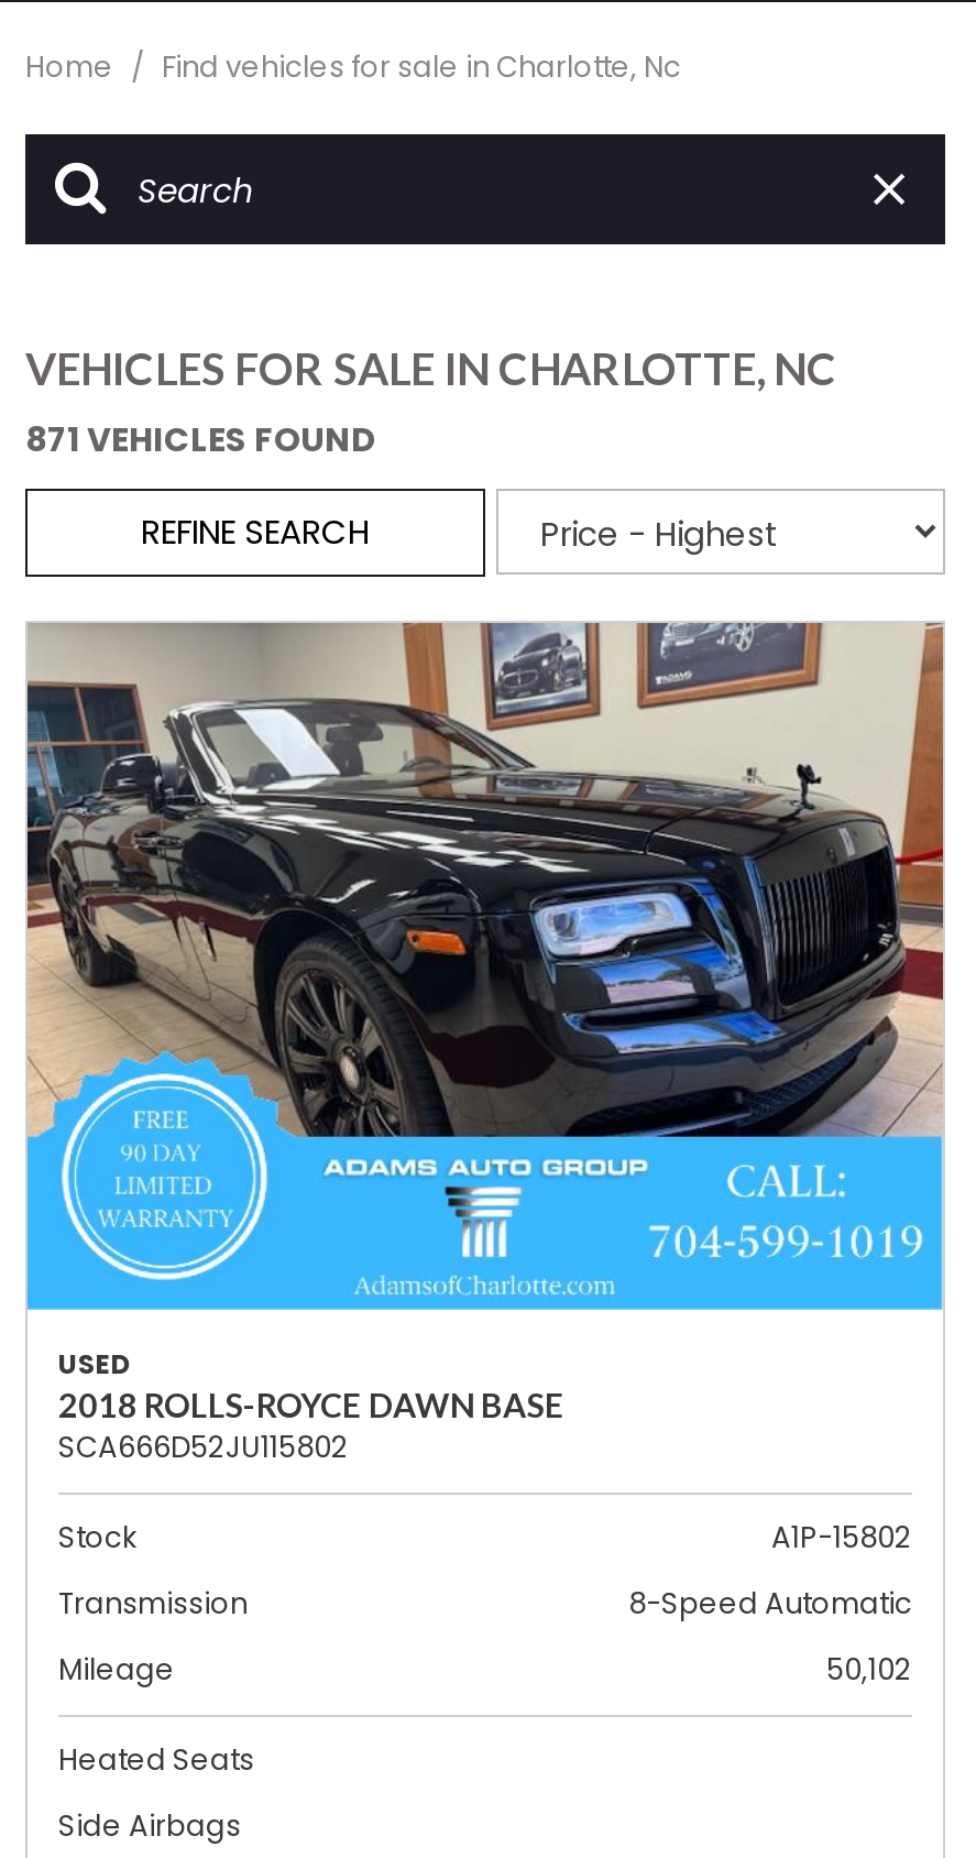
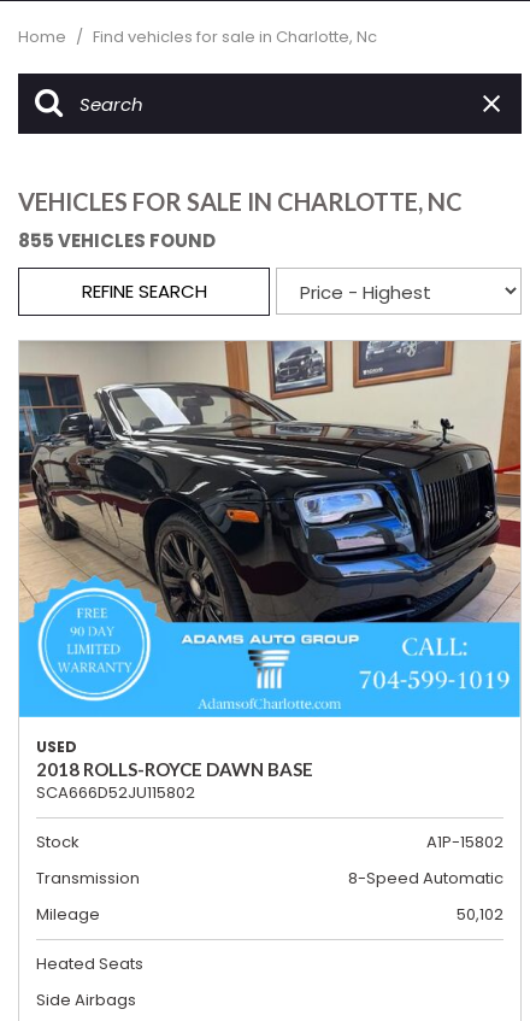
[25,416,375,462] 871 VEHICLES FOUND -> [18,228,216,253] 855 VEHICLES FOUND

